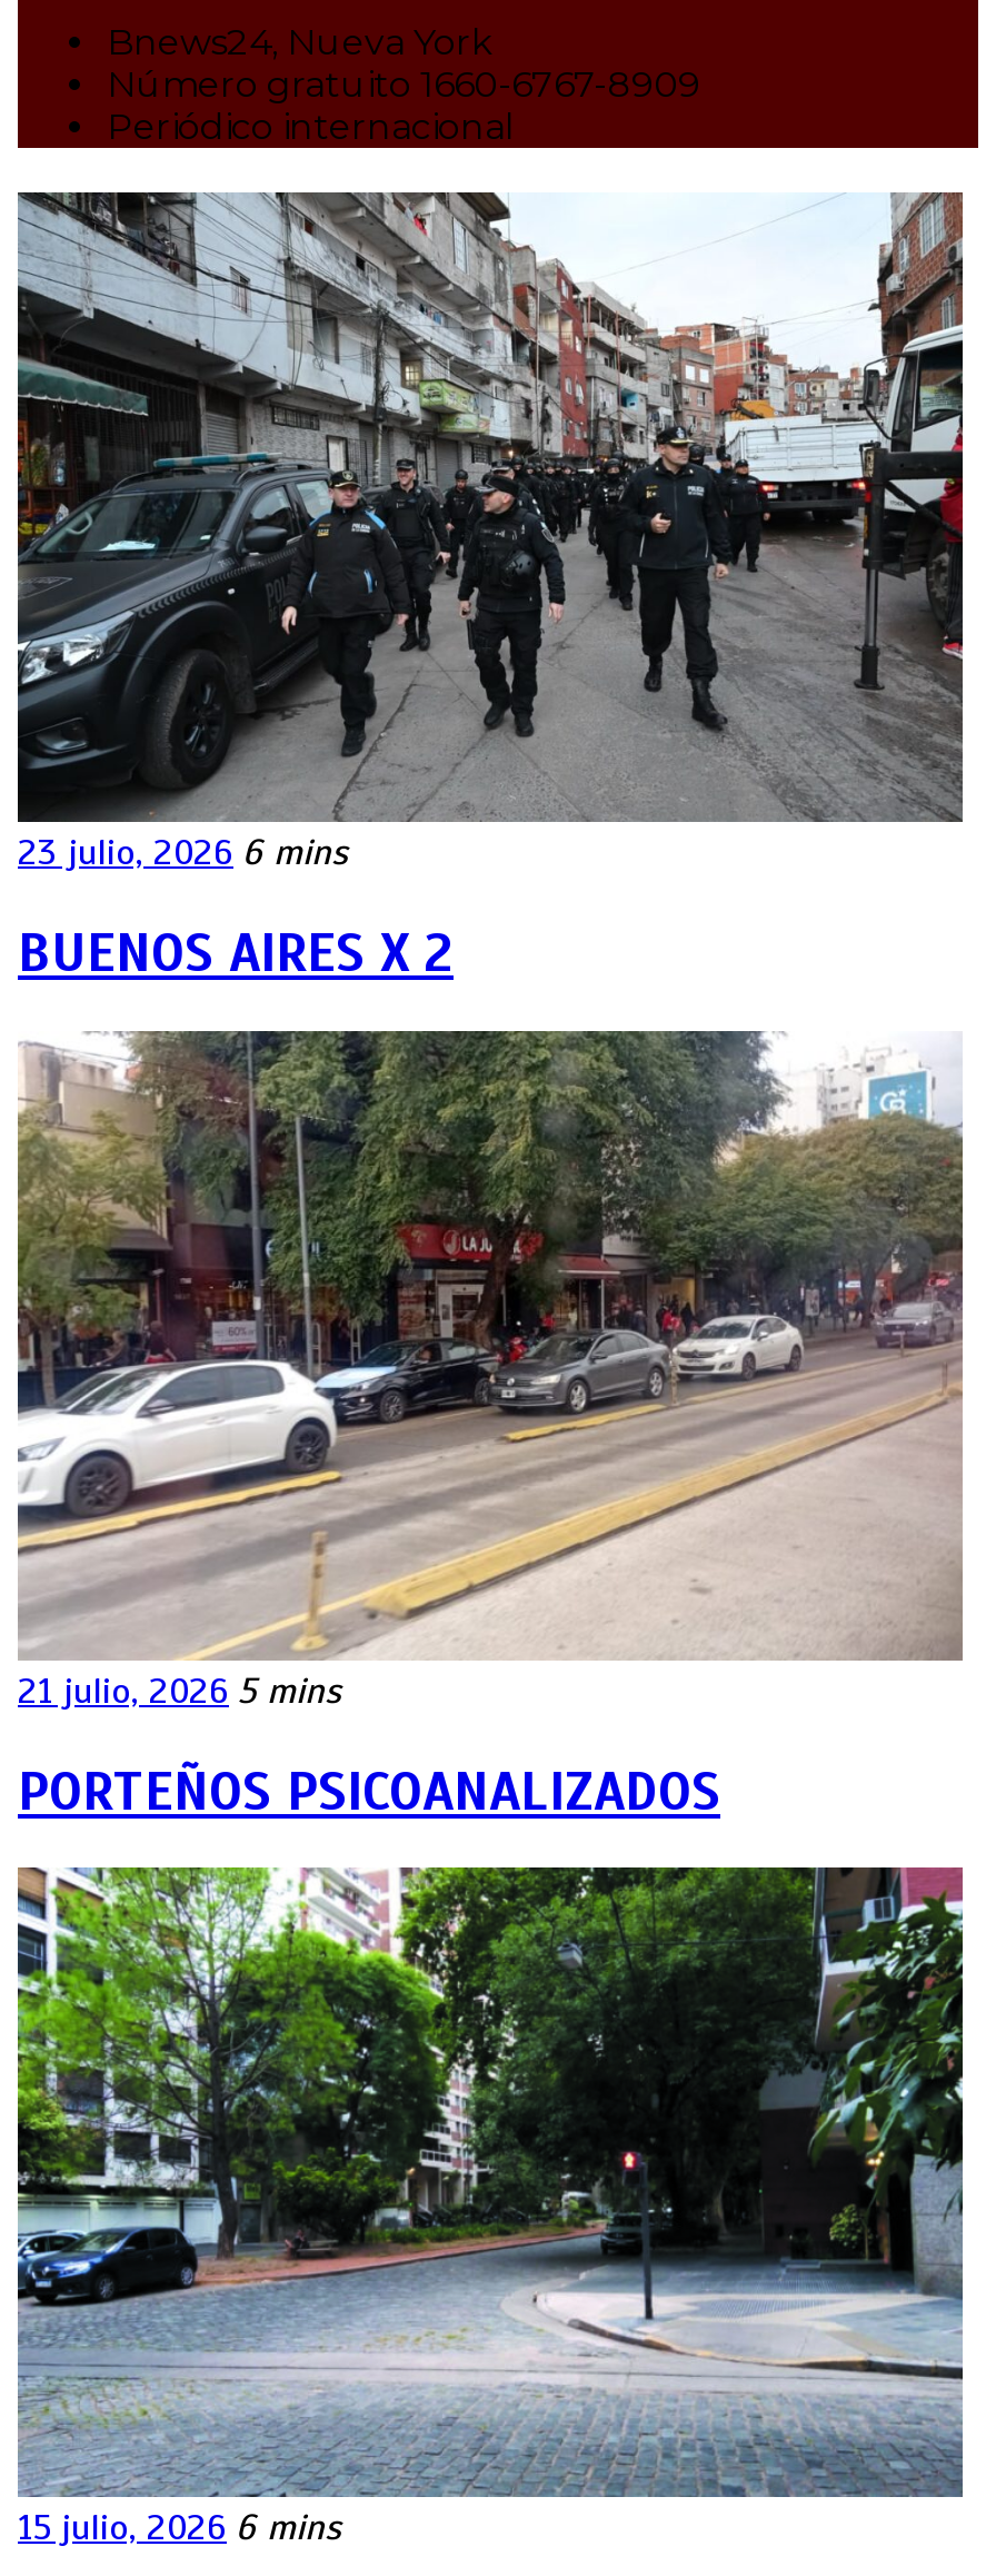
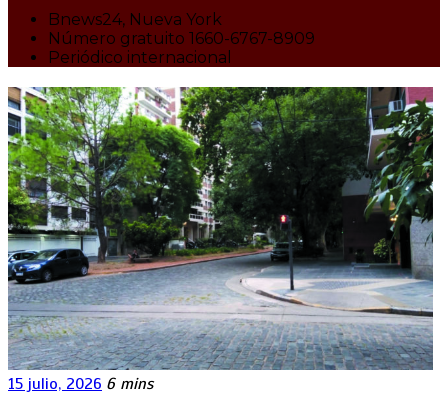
[18,190,965,986] [image] | 23 julio, 2026 6 mins | BUENOS AIRES X 2 -> none
[16,1029,965,1824] [image] | 21 julio, 2026 5 mins | PORTEÑOS PSICOANALIZADOS -> none

